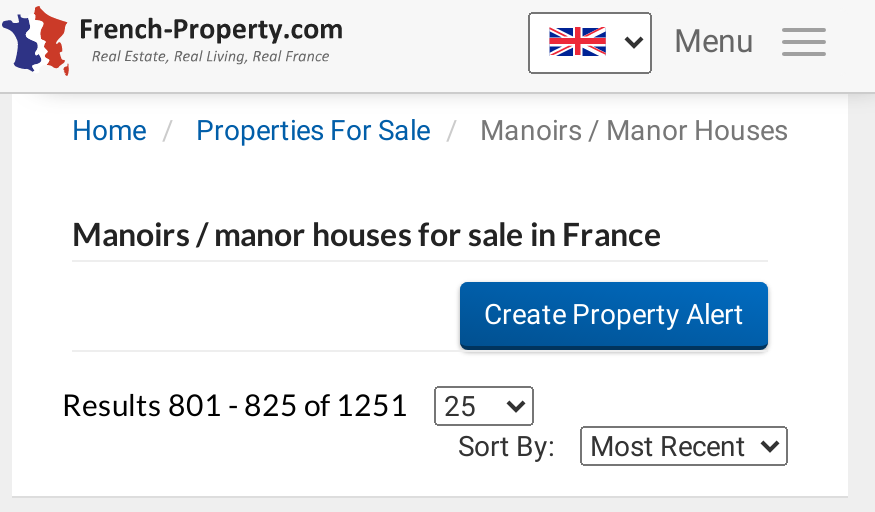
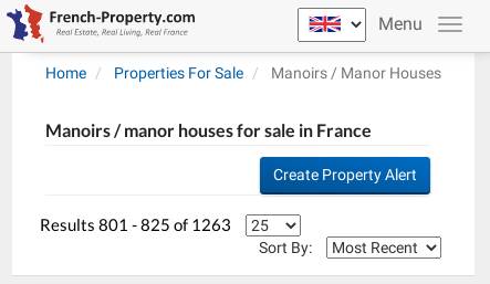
[62,386,408,422] Results 801 - 825 of 1251 -> [40,214,231,234] Results 801 - 825 of 1263

